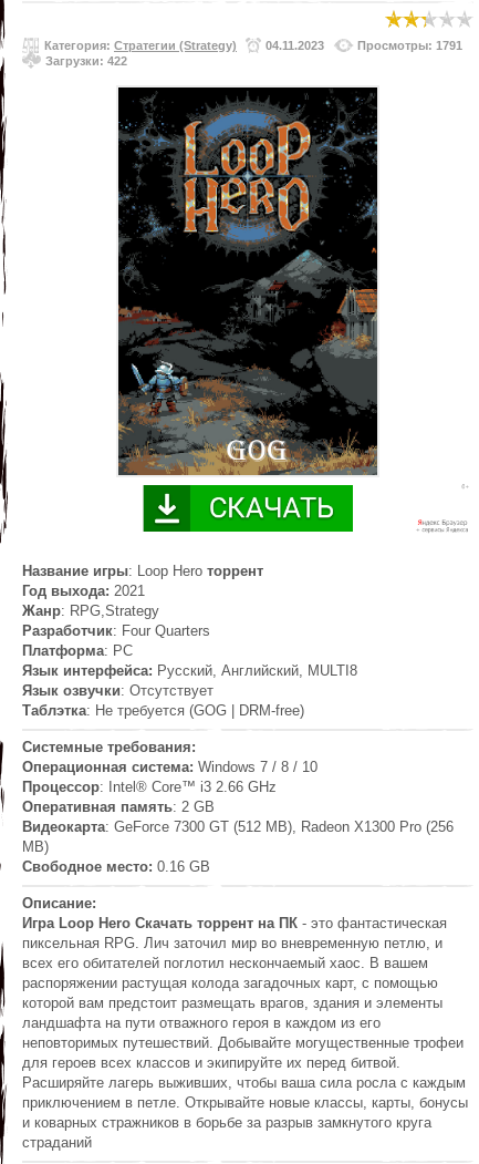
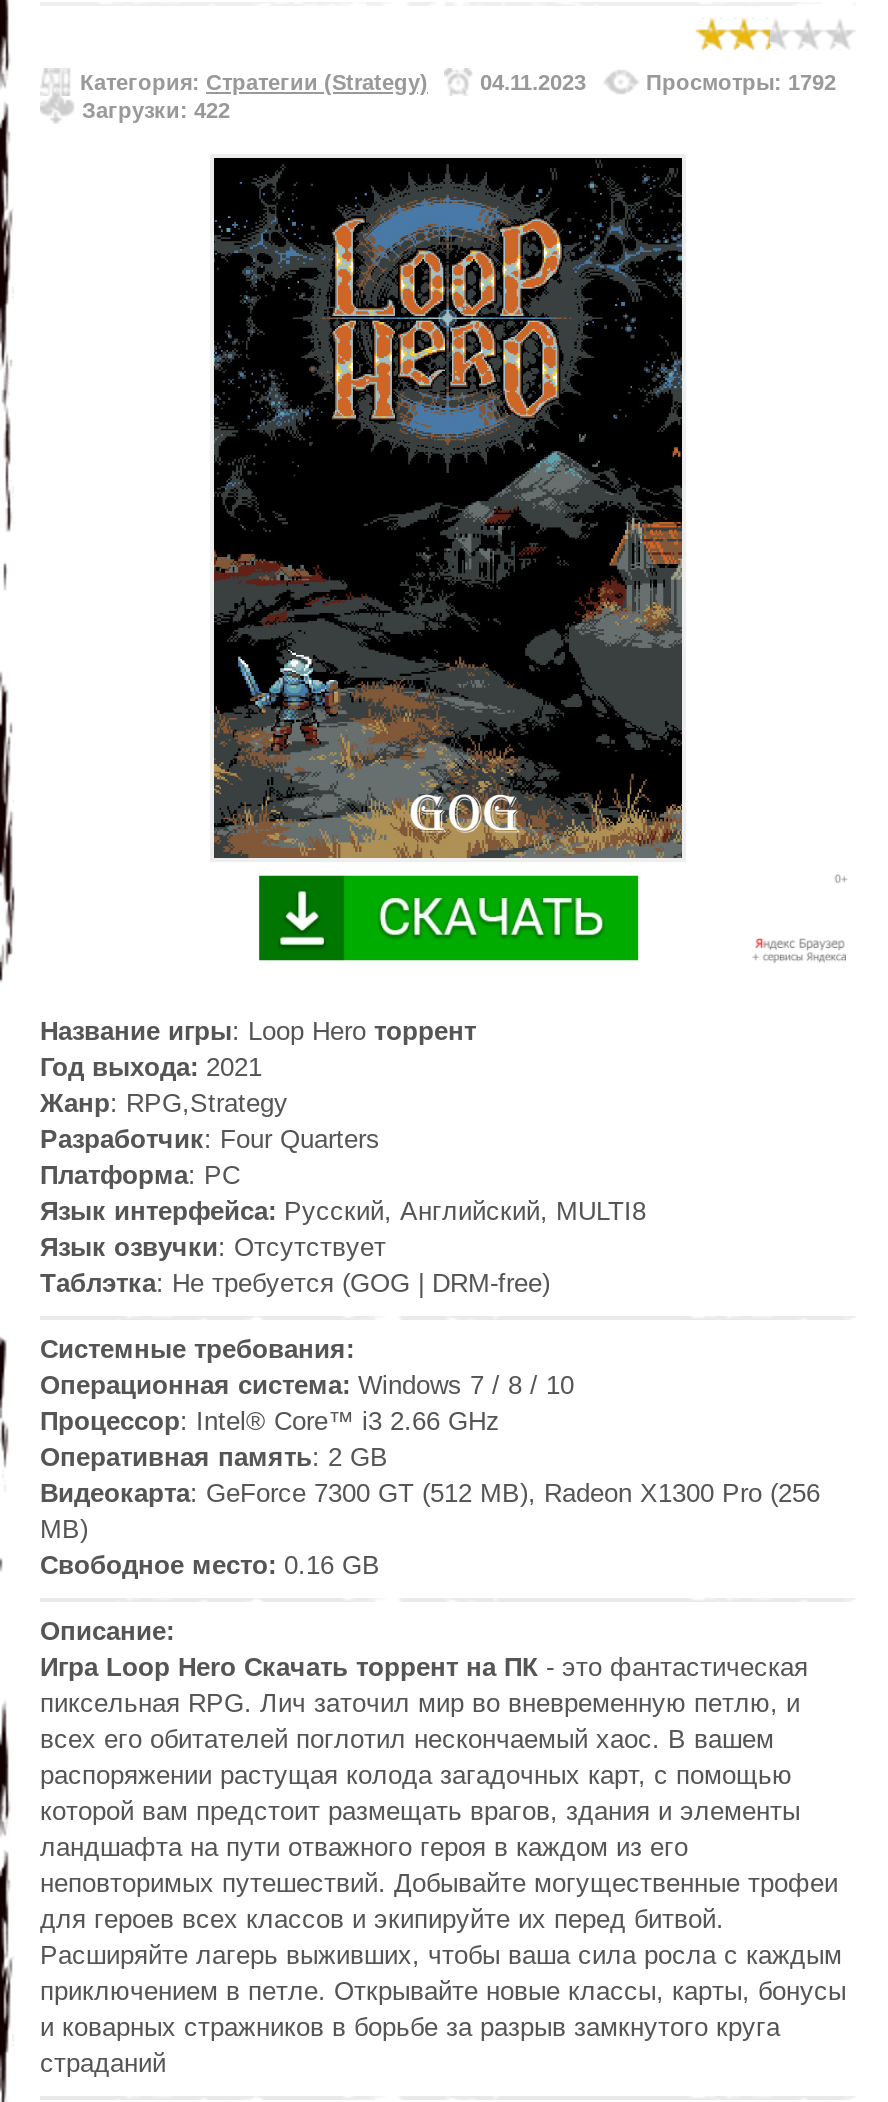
[357,39,462,52] Просмотры: 1791 -> [646,70,836,94] Просмотры: 1792

